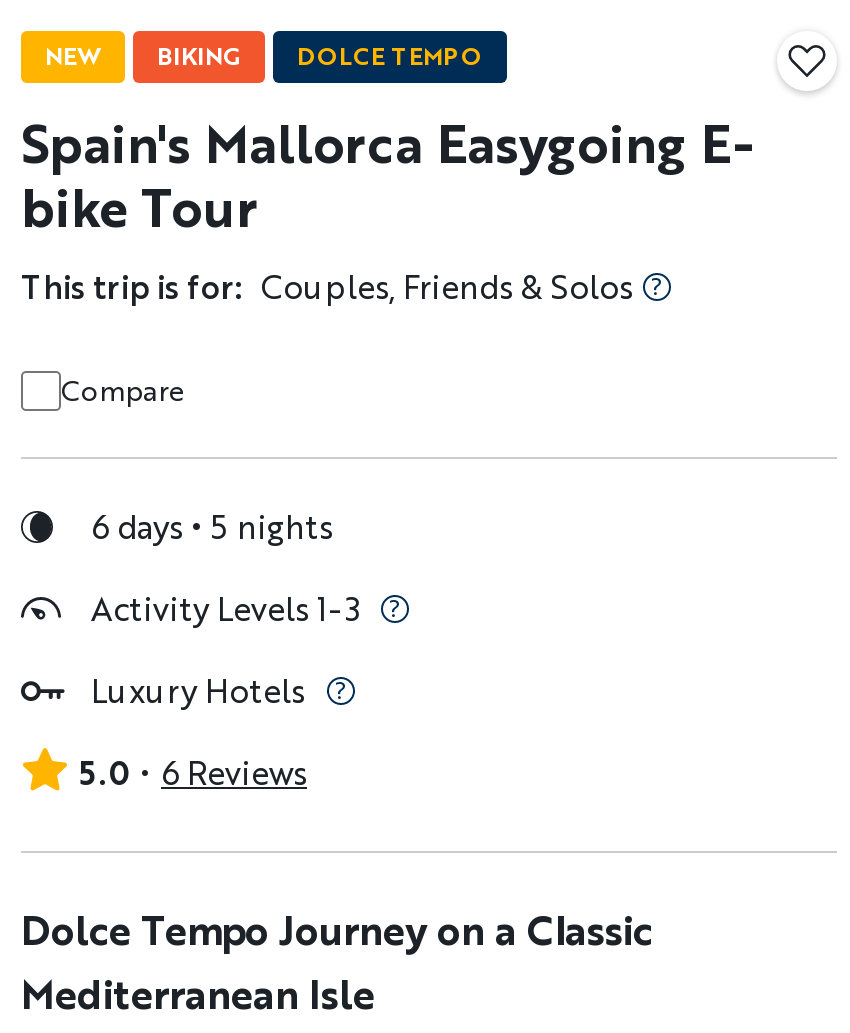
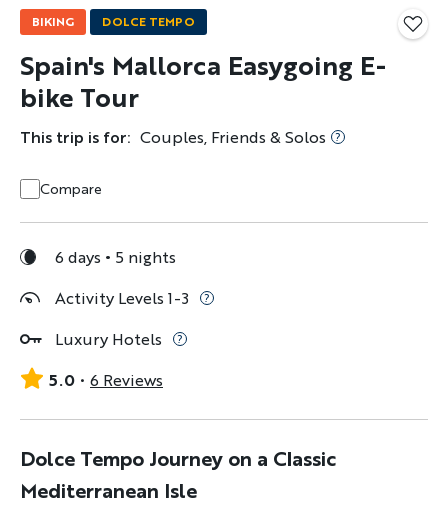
[45,39,101,73] NEW -> none

